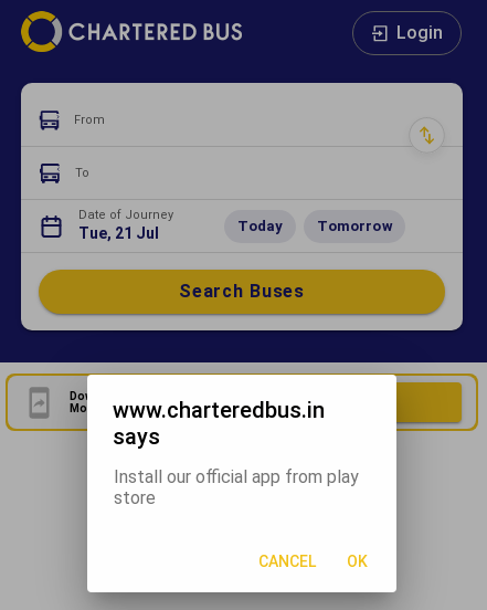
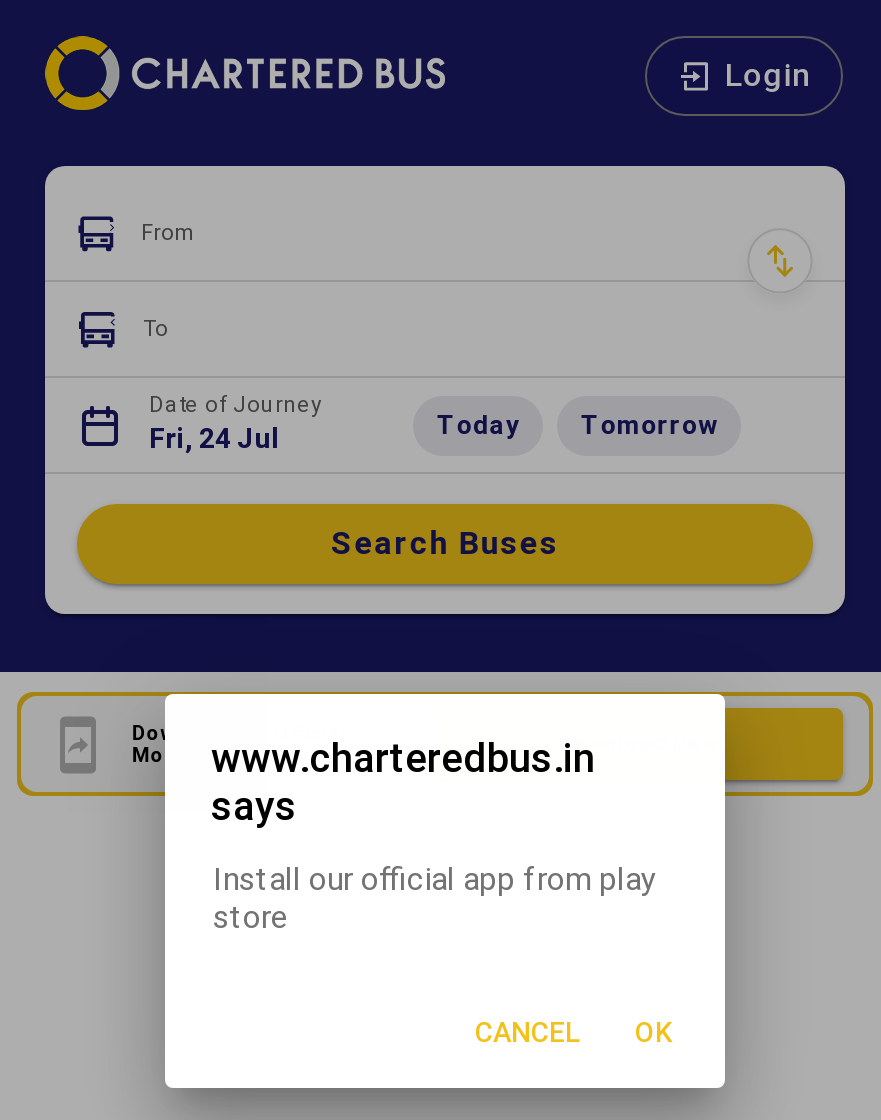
[78,224,159,242] Tue, 21 Jul -> [149,422,279,454] Fri, 24 Jul

